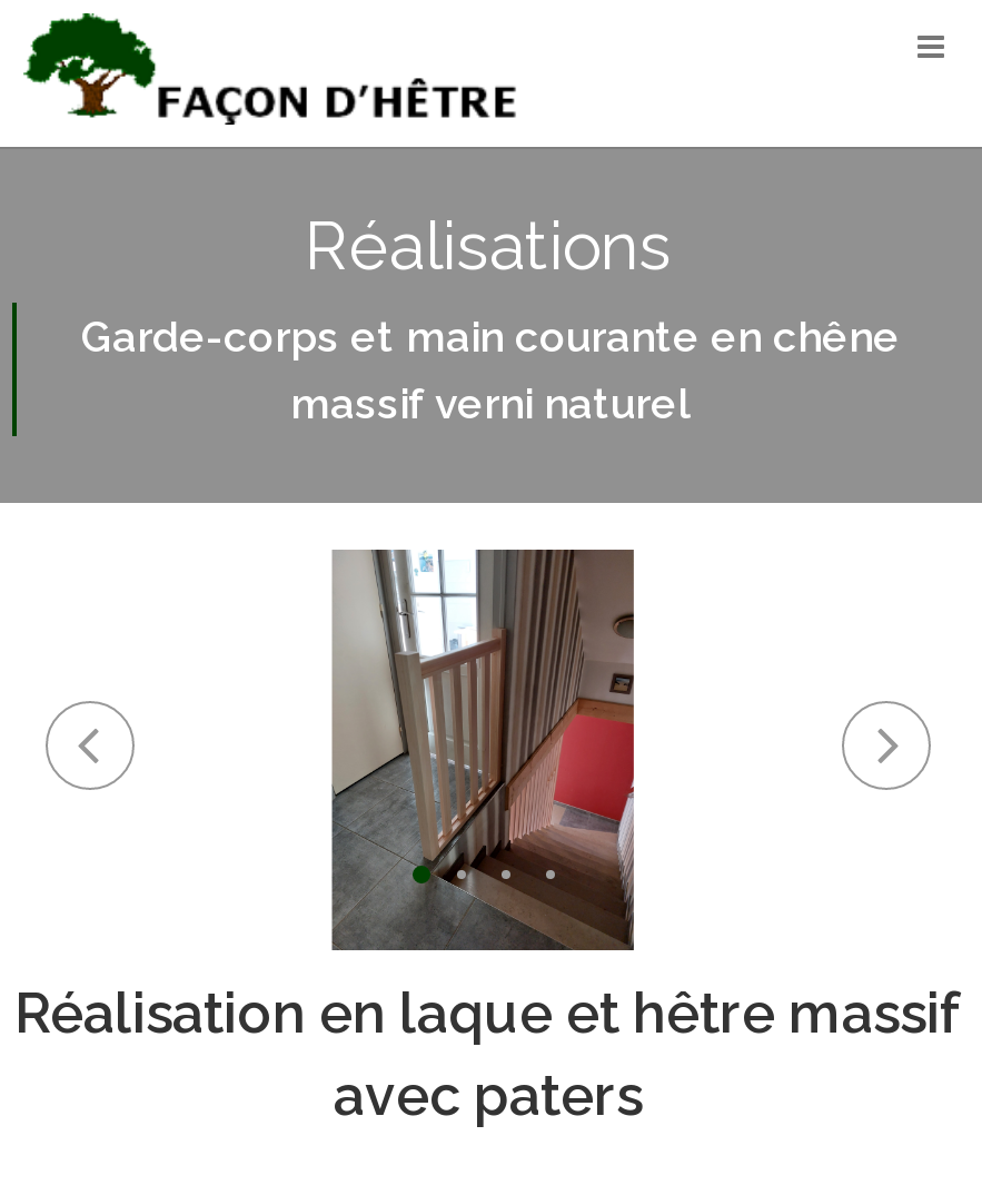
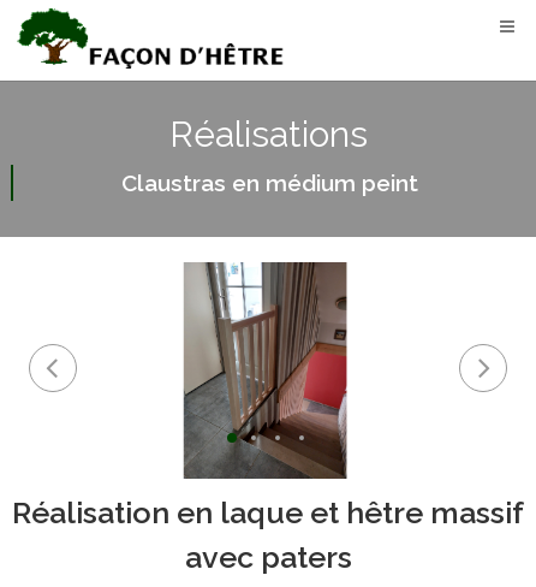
[81,312,900,427] Garde-corps et main courante en chêne | massif verni naturel -> [121,170,418,196] Claustras en médium peint

